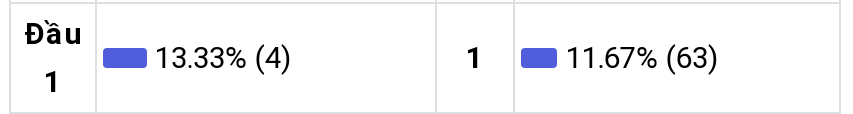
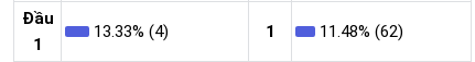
[557,40,717,76] 11.67% (63) -> [315,22,403,41] 11.48% (62)

